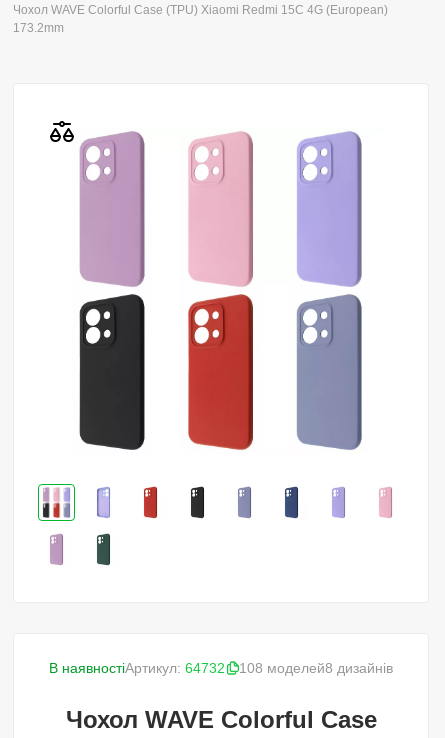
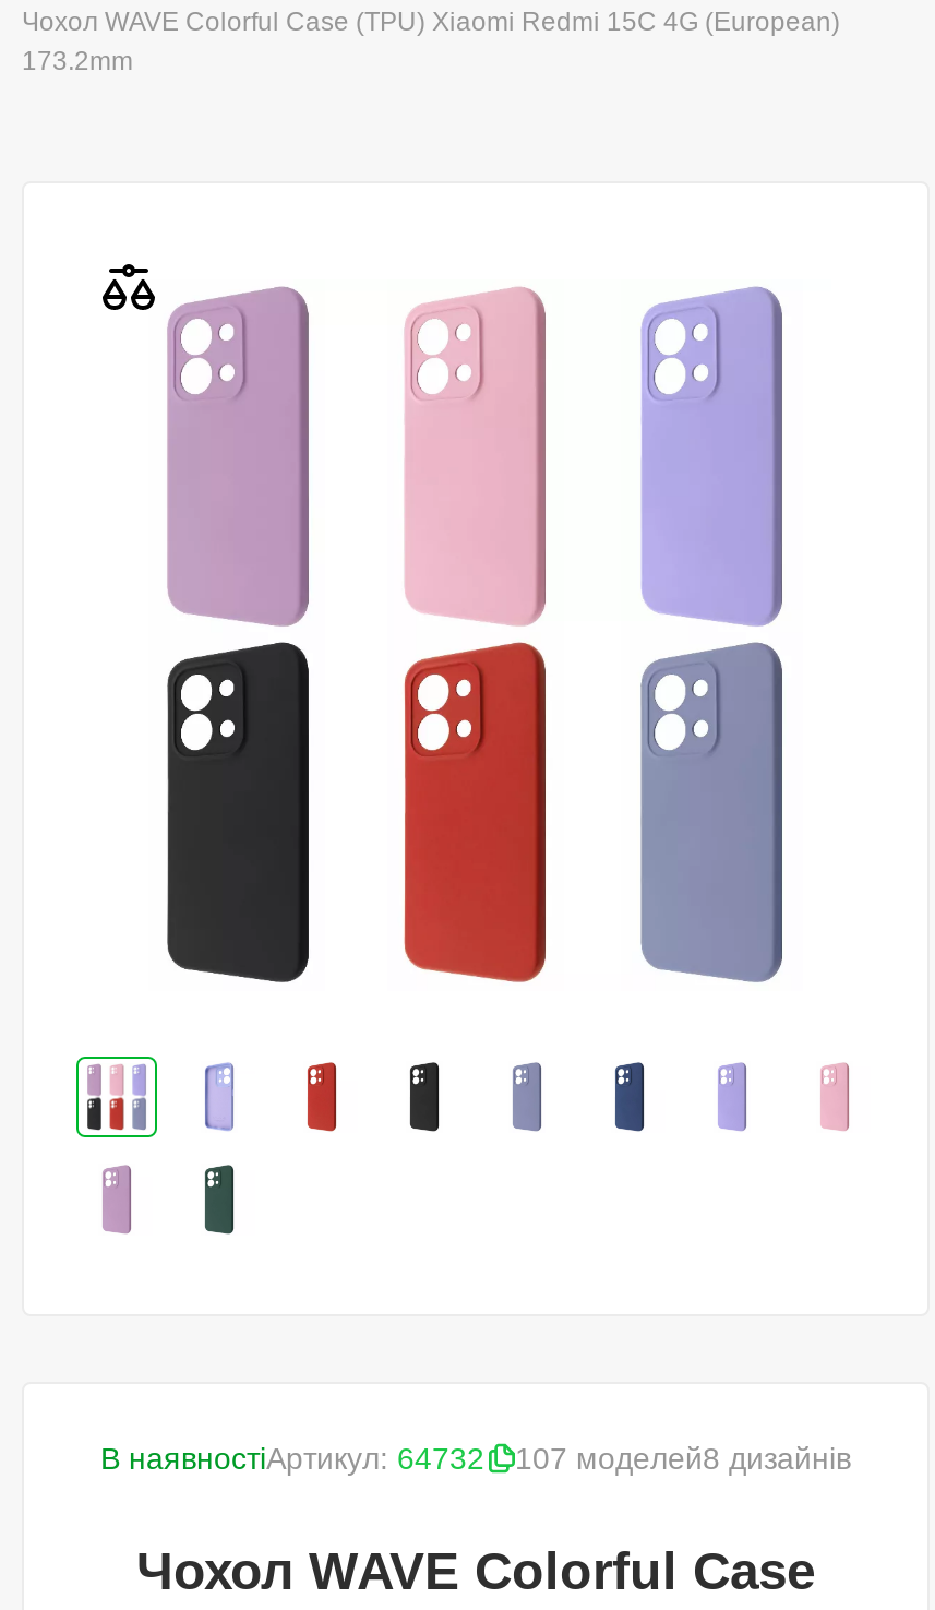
[239,660,393,676] 108 моделей8 дизайнів -> [515,1441,851,1476] 107 моделей8 дизайнів

